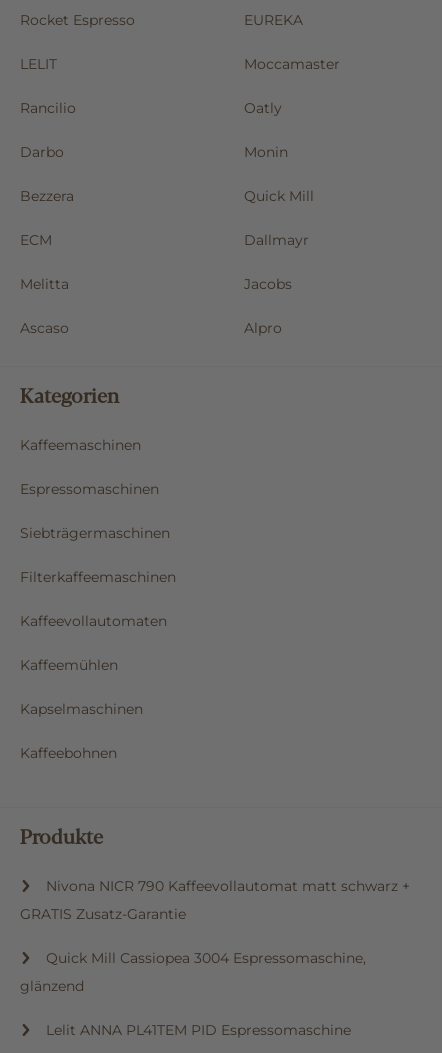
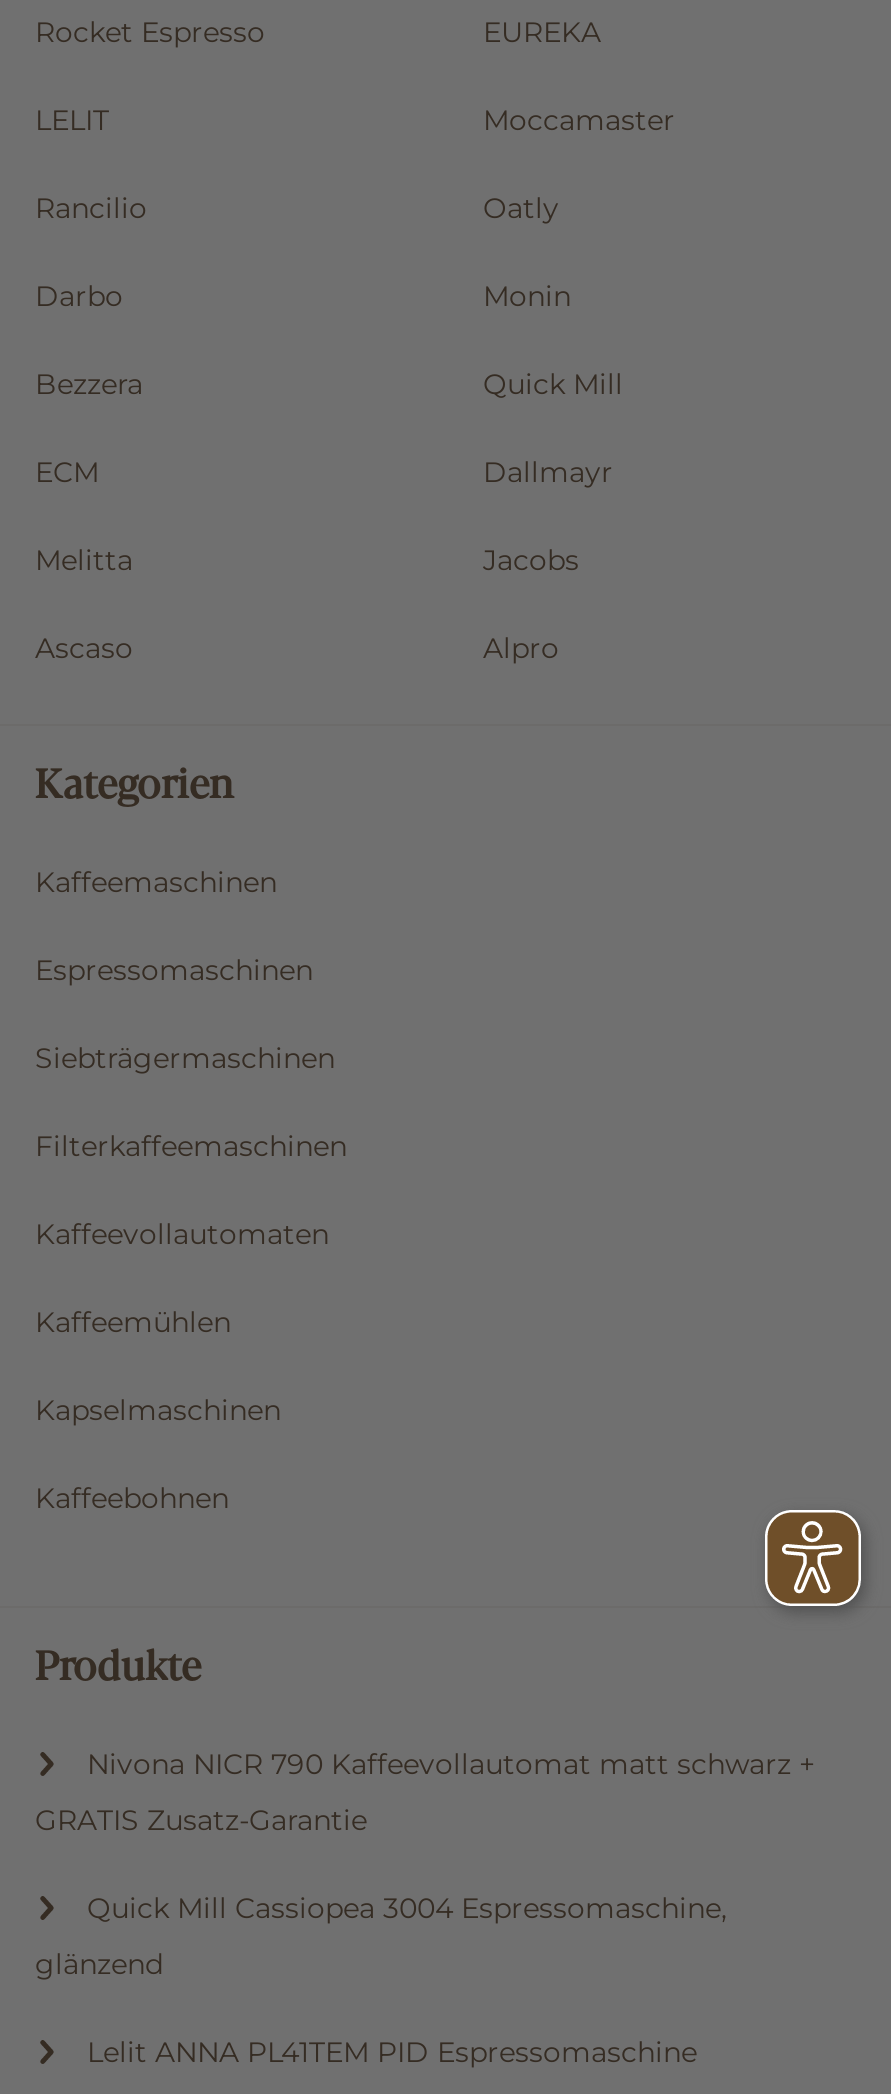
none -> [763,1508,869,1616] [image]

